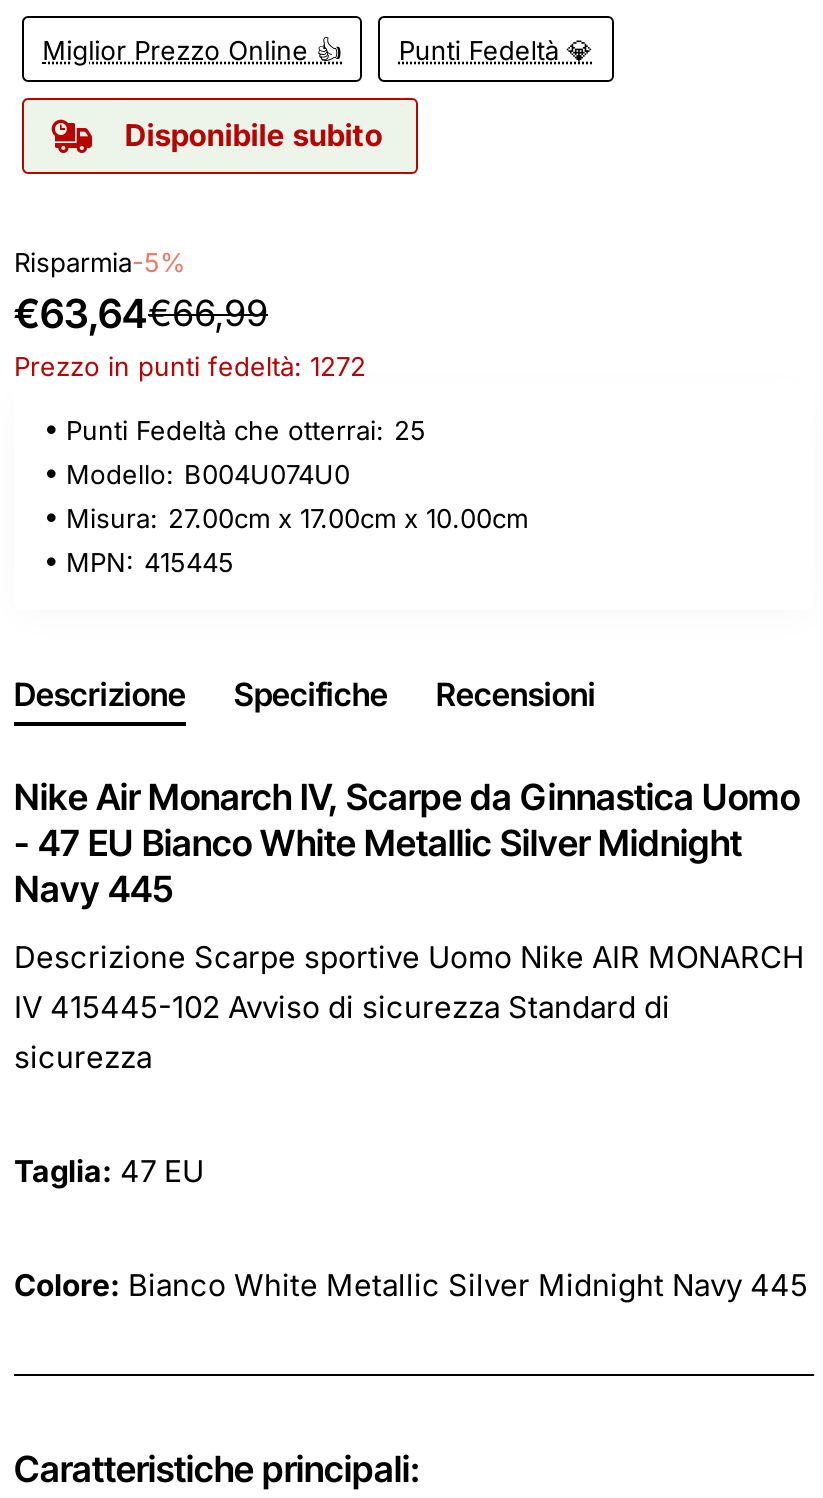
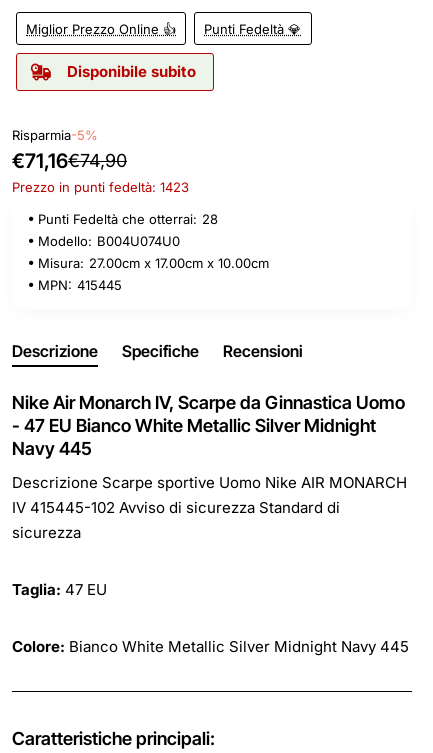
[14,290,268,338] €63,64€66,99 -> [12,149,127,173] €71,16€74,90
[14,350,366,382] Prezzo in punti fedeltà: 1272 -> [12,179,189,195] Prezzo in punti fedeltà: 1423
[66,414,426,446] Punti Fedeltà che otterrai: 25 -> [38,211,218,227] Punti Fedeltà che otterrai: 28

